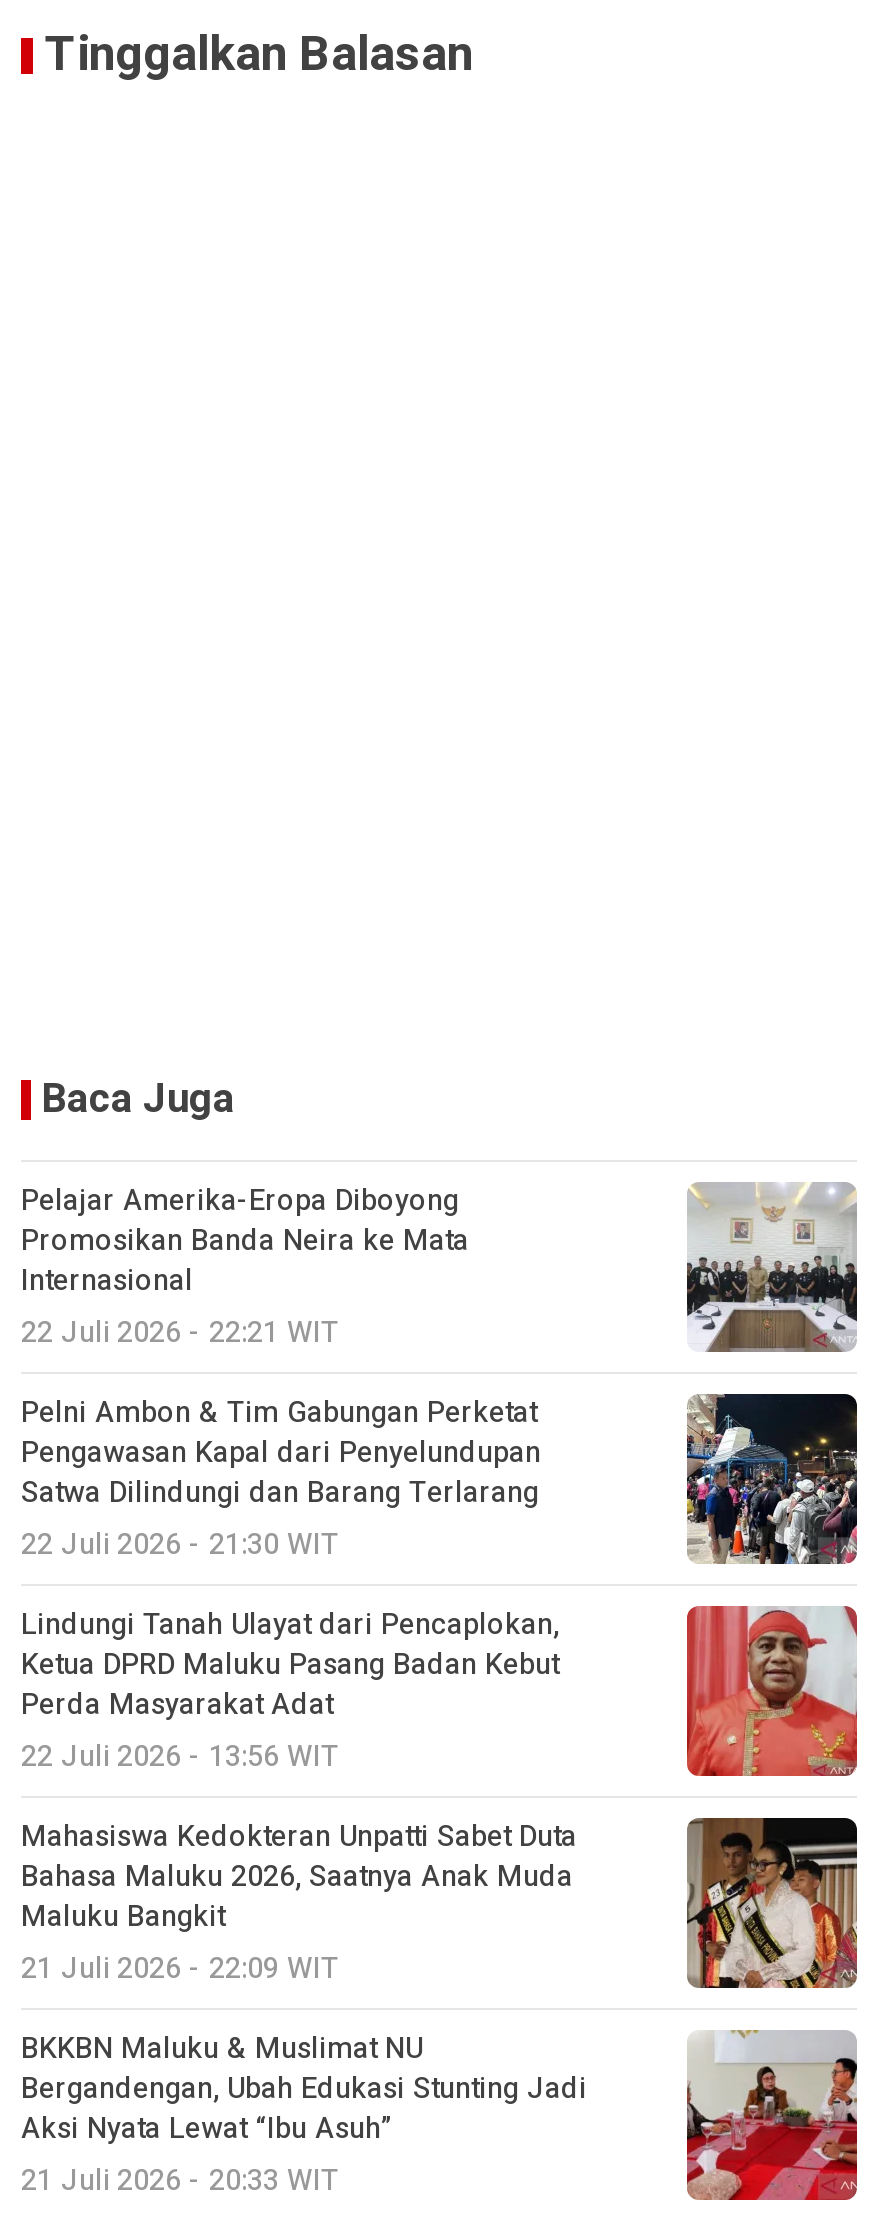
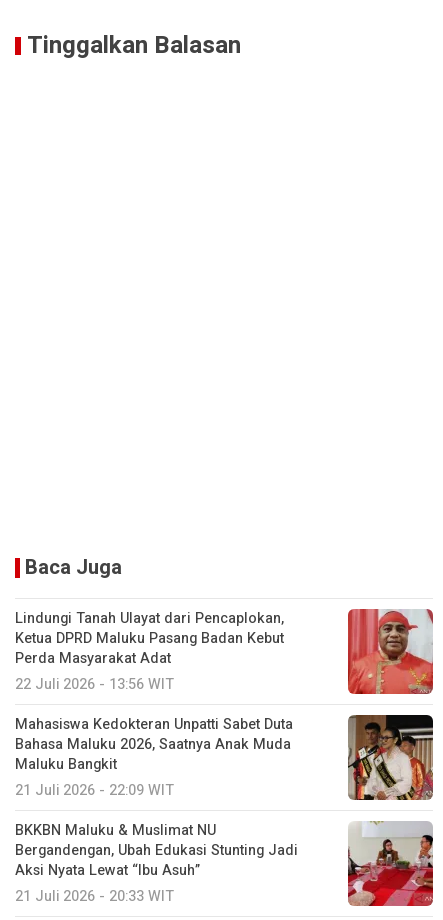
[21,1180,541,1566] Pelajar Amerika-Eropa Diboyong | Promosikan Banda Neira ke Mata | Internasional | 22 Juli 2026 - 22:21 WIT | Pelni Ambon & Tim Gabungan Perketat | Pengawasan Kapal dari Penyelundupan | Satwa Dilindungi dan Barang Terlarang | 22 Juli 2026 - 21:30 WIT -> none
[685,1183,859,1353] [image] -> none
[685,1391,859,1565] [image] -> none

